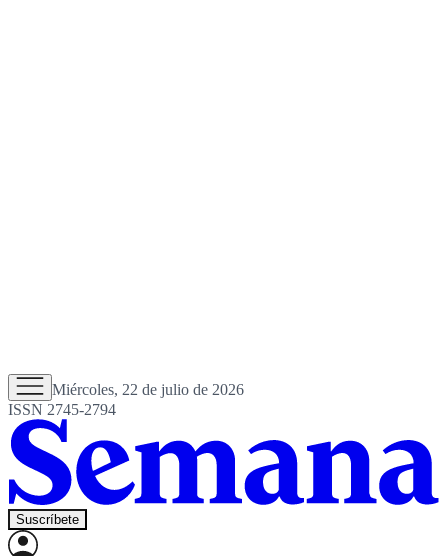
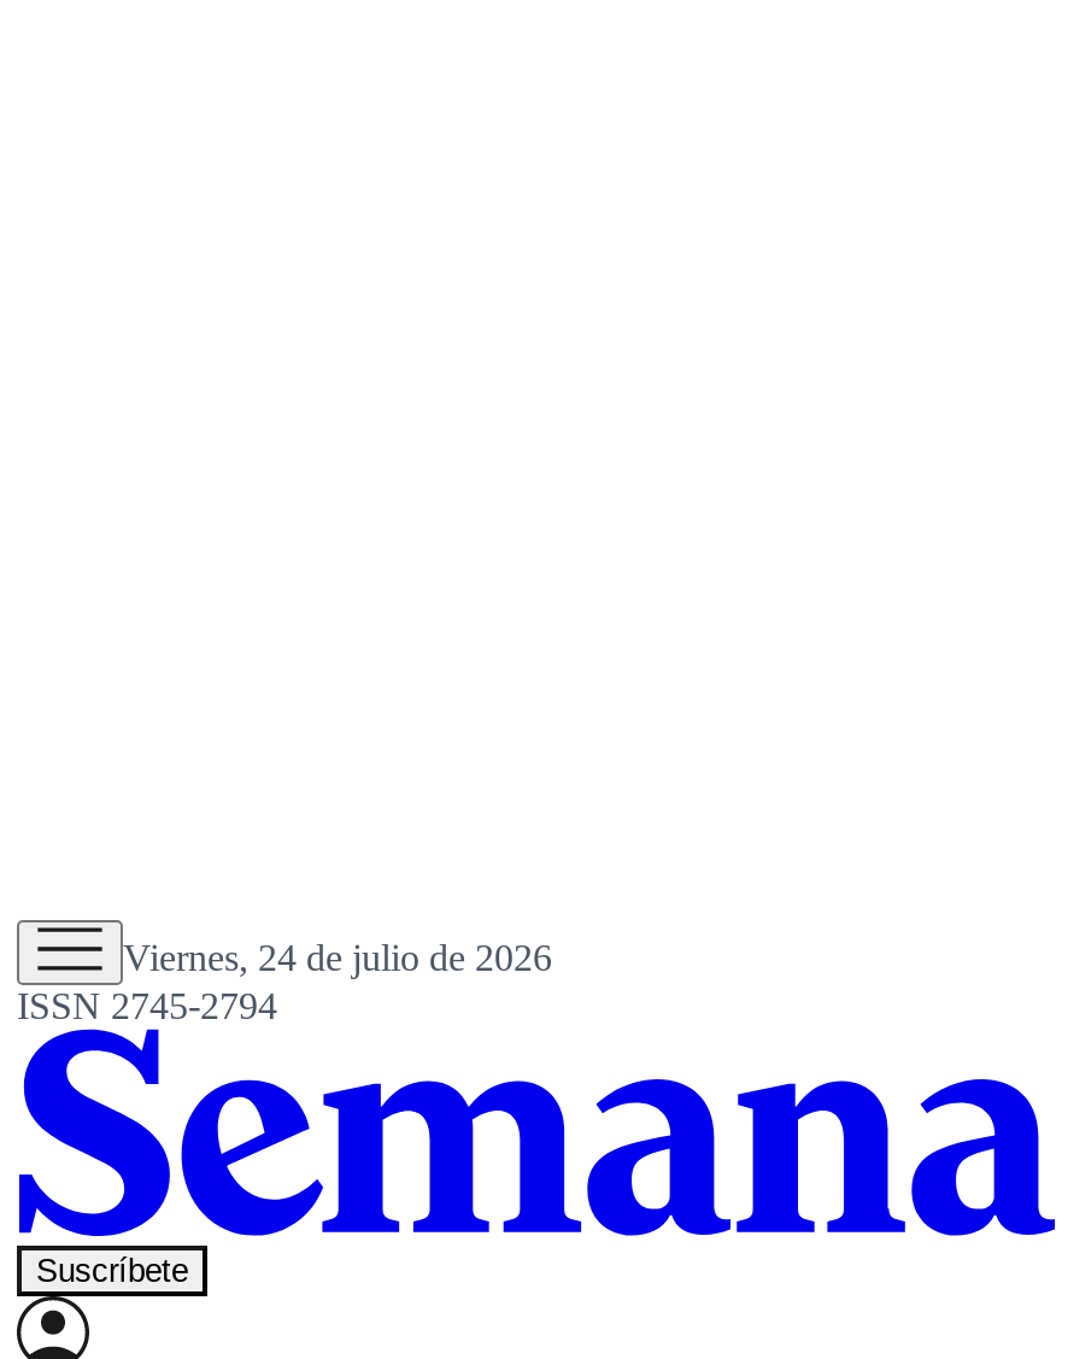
[52,381,244,398] Miércoles, 22 de julio de 2026 -> [123,937,552,978] Viernes, 24 de julio de 2026

